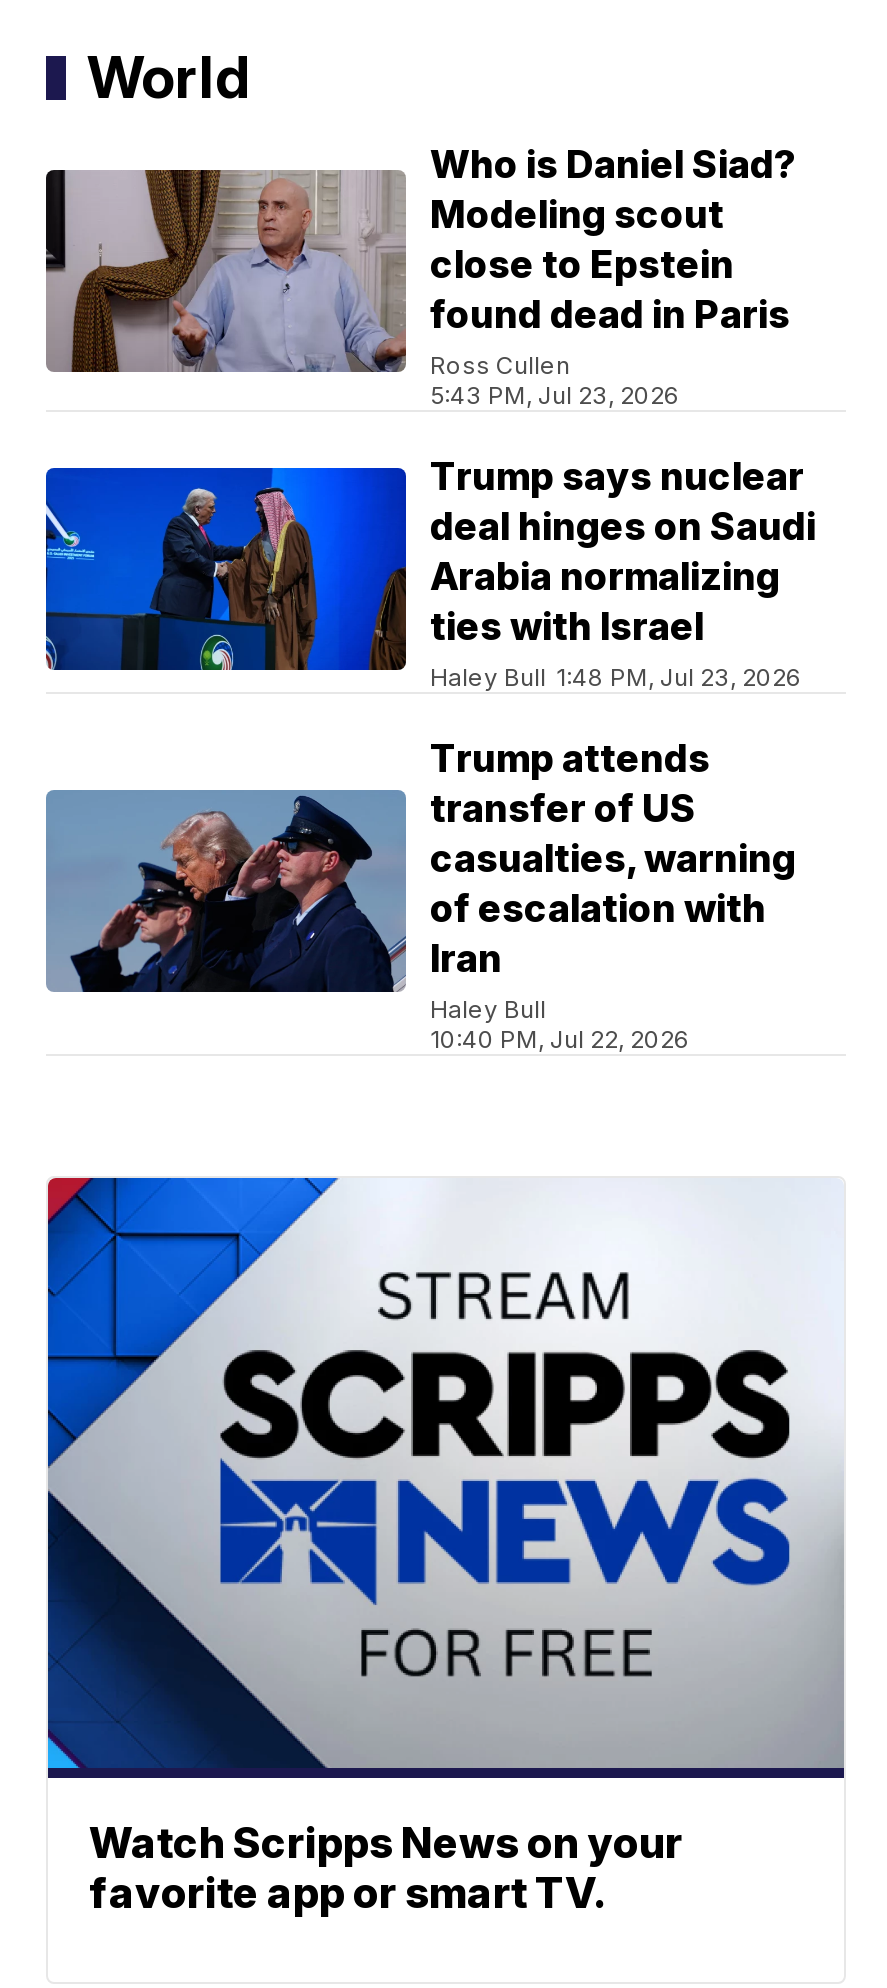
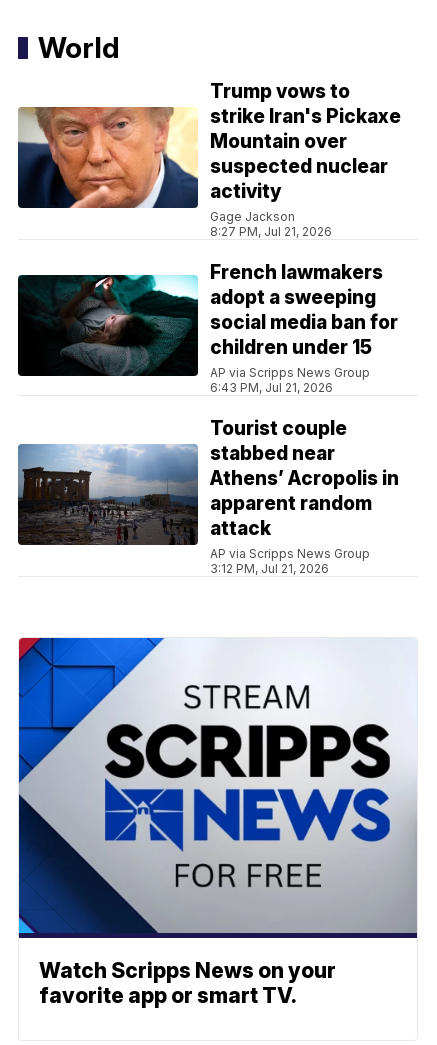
[46,143,796,411] [image] | Who is Daniel Siad? | Modeling scout | close to Epstein | found dead in Paris | Ross Cullen | 5:43 PM, Jul 23, 2026 -> [18,80,401,239] [image] | Trump vows to | strike Iran's Pickaxe | Mountain over | suspected nuclear | activity | Gage Jackson | 8:27 PM, Jul 21, 2026
[44,455,816,693] [image] | Trump says nuclear | deal hinges on Saudi | Arabia normalizing | ties with Israel | Haley Bull 1:48 PM, Jul 23, 2026 -> [17,261,398,395] [image] | French lawmakers | adopt a sweeping | social media ban for | children under 15 | AP via Scripps News Group | 6:43 PM, Jul 21, 2026
[48,737,796,1055] [image] | Trump attends | transfer of US | casualties, warning | of escalation with | Iran | Haley Bull | 10:40 PM, Jul 22, 2026 -> [18,417,399,576] [image] | Tourist couple | stabbed near | Athens’ Acropolis in | apparent random | attack | AP via Scripps News Group | 3:12 PM, Jul 21, 2026

